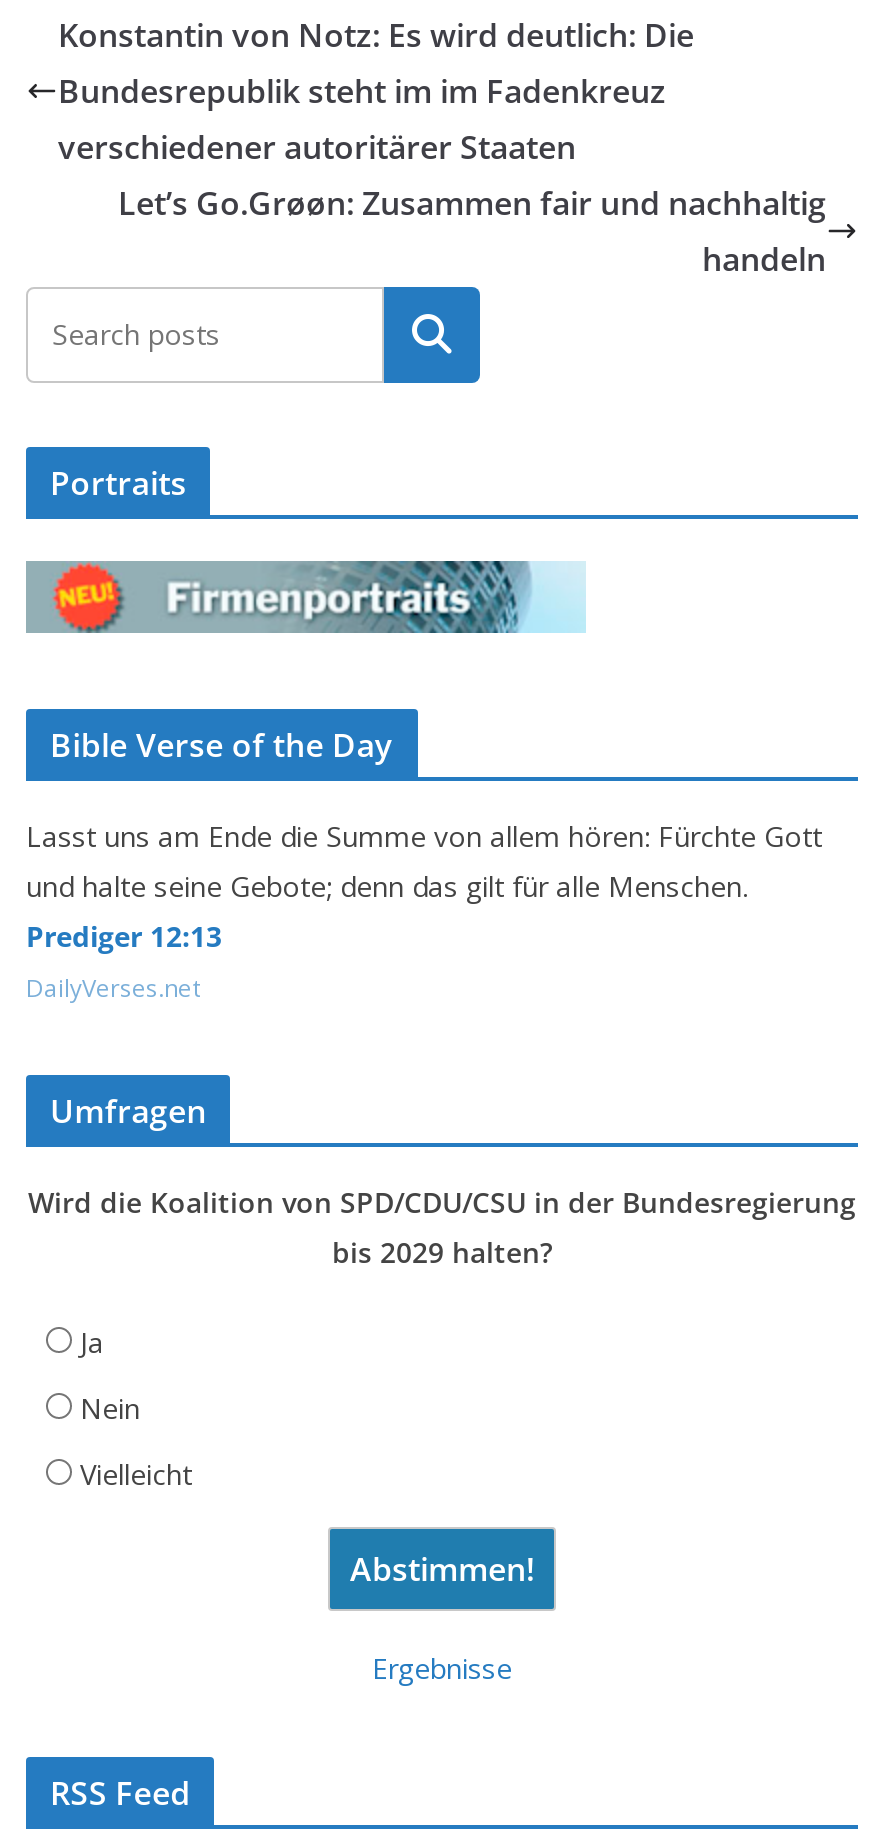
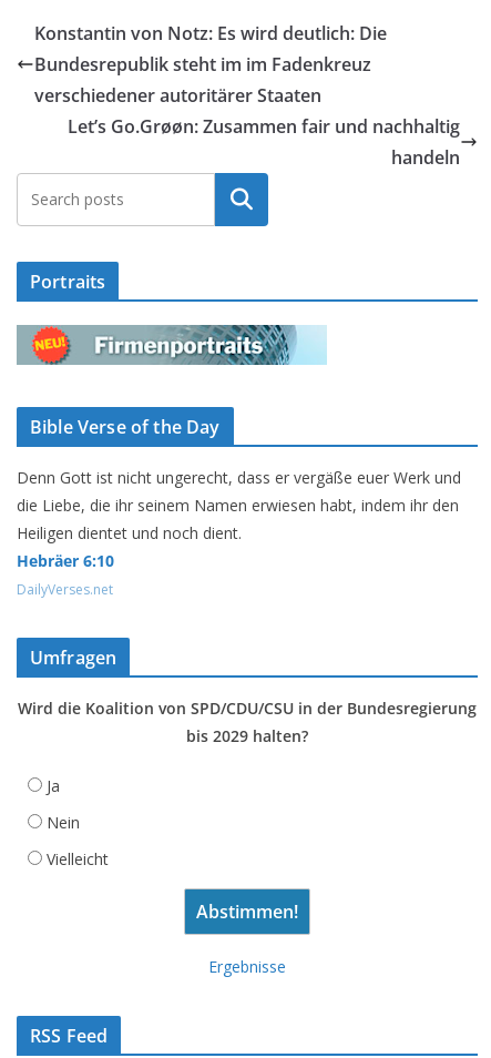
[26,817,822,955] Lasst uns am Ende die Summe von allem hören: Fürchte Gott | und halte seine Gebote; denn das gilt für alle Menschen. | Prediger 12:13 -> [17,467,461,571] Denn Gott ist nicht ungerecht, dass er vergäße euer Werk und | die Liebe, die ihr seinem Namen erwiesen habt, indem ihr den | Heiligen dientet und noch dient. | Hebräer 6:10

